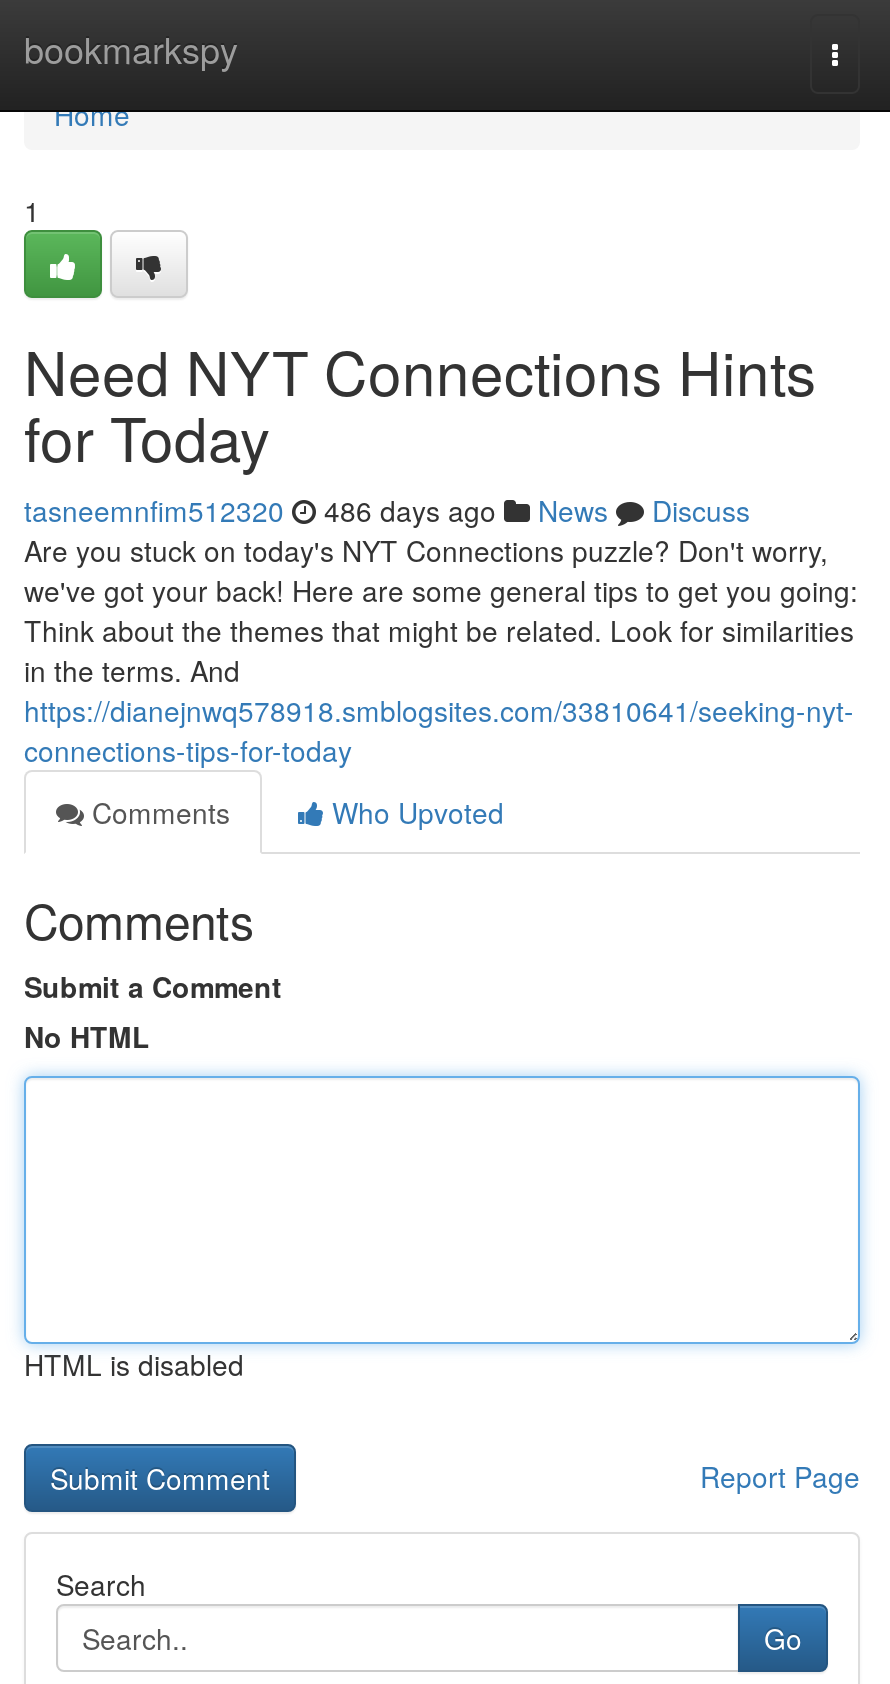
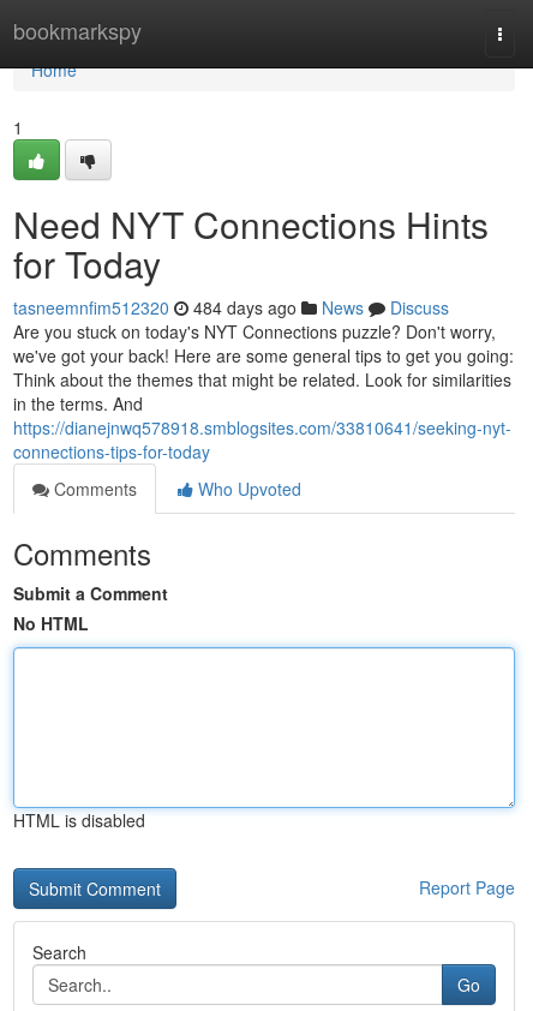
[24,490,750,530] tasneemnfim512320 486 days ago News Discuss -> [13,295,449,319] tasneemnfim512320 484 days ago News Discuss

